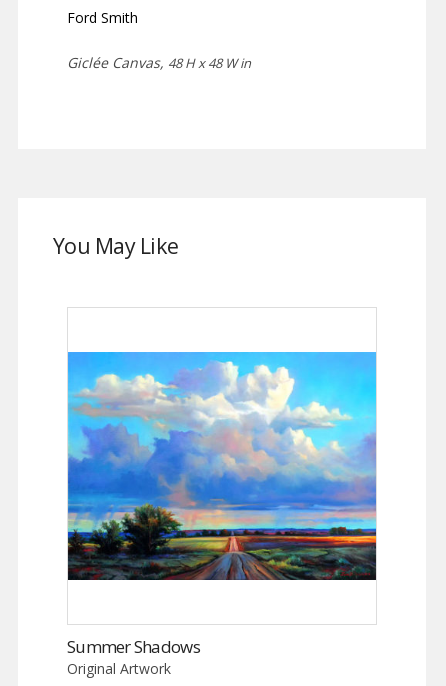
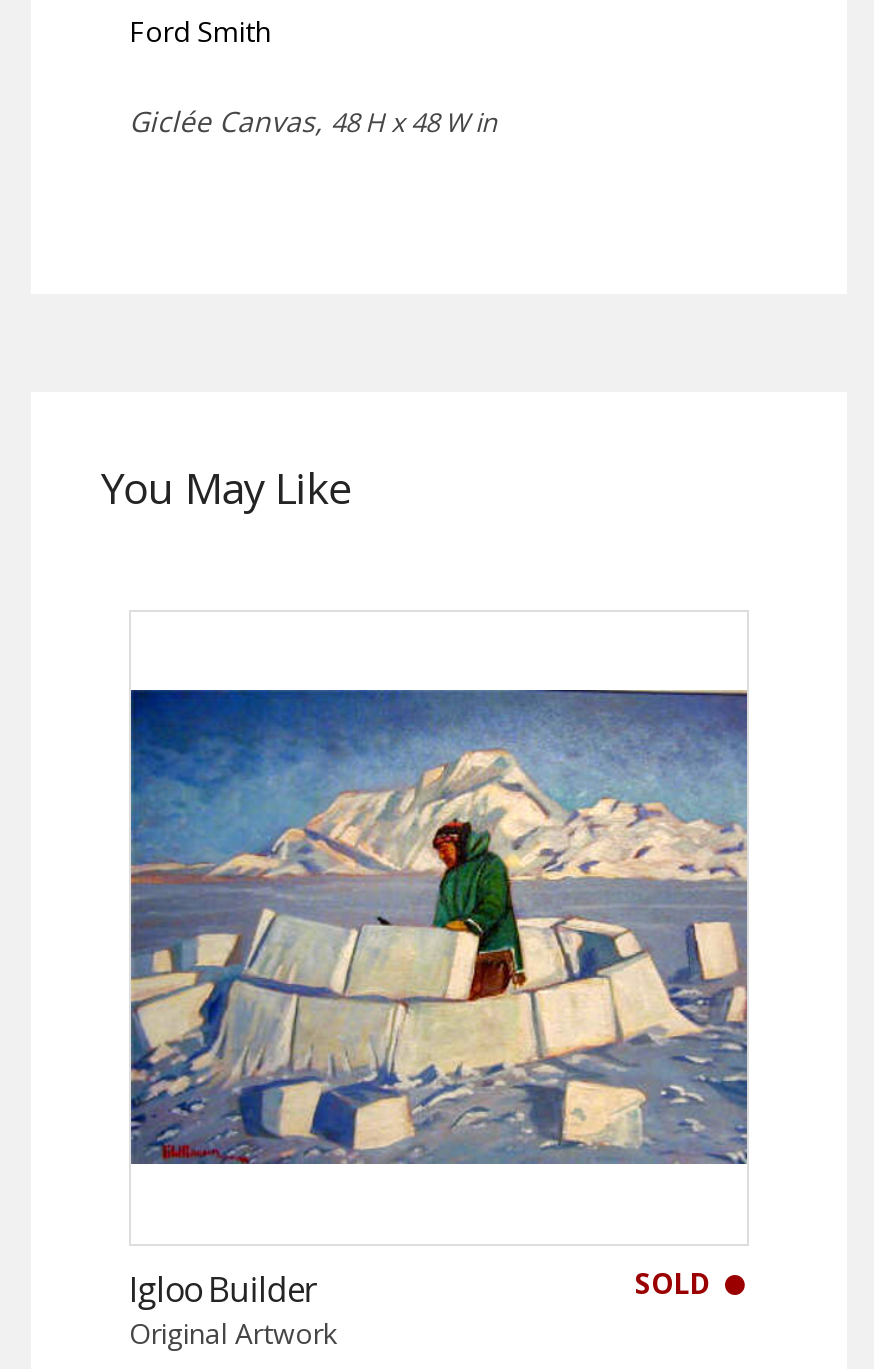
[67,347,377,584] [image] -> [129,688,749,1166] [image]
[67,635,200,658] Summer Shadows -> [129,1263,709,1311] SOLD | Igloo Builder

